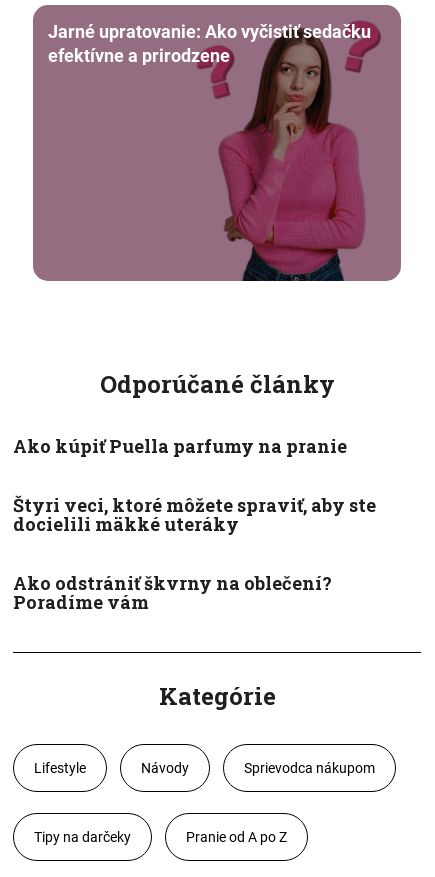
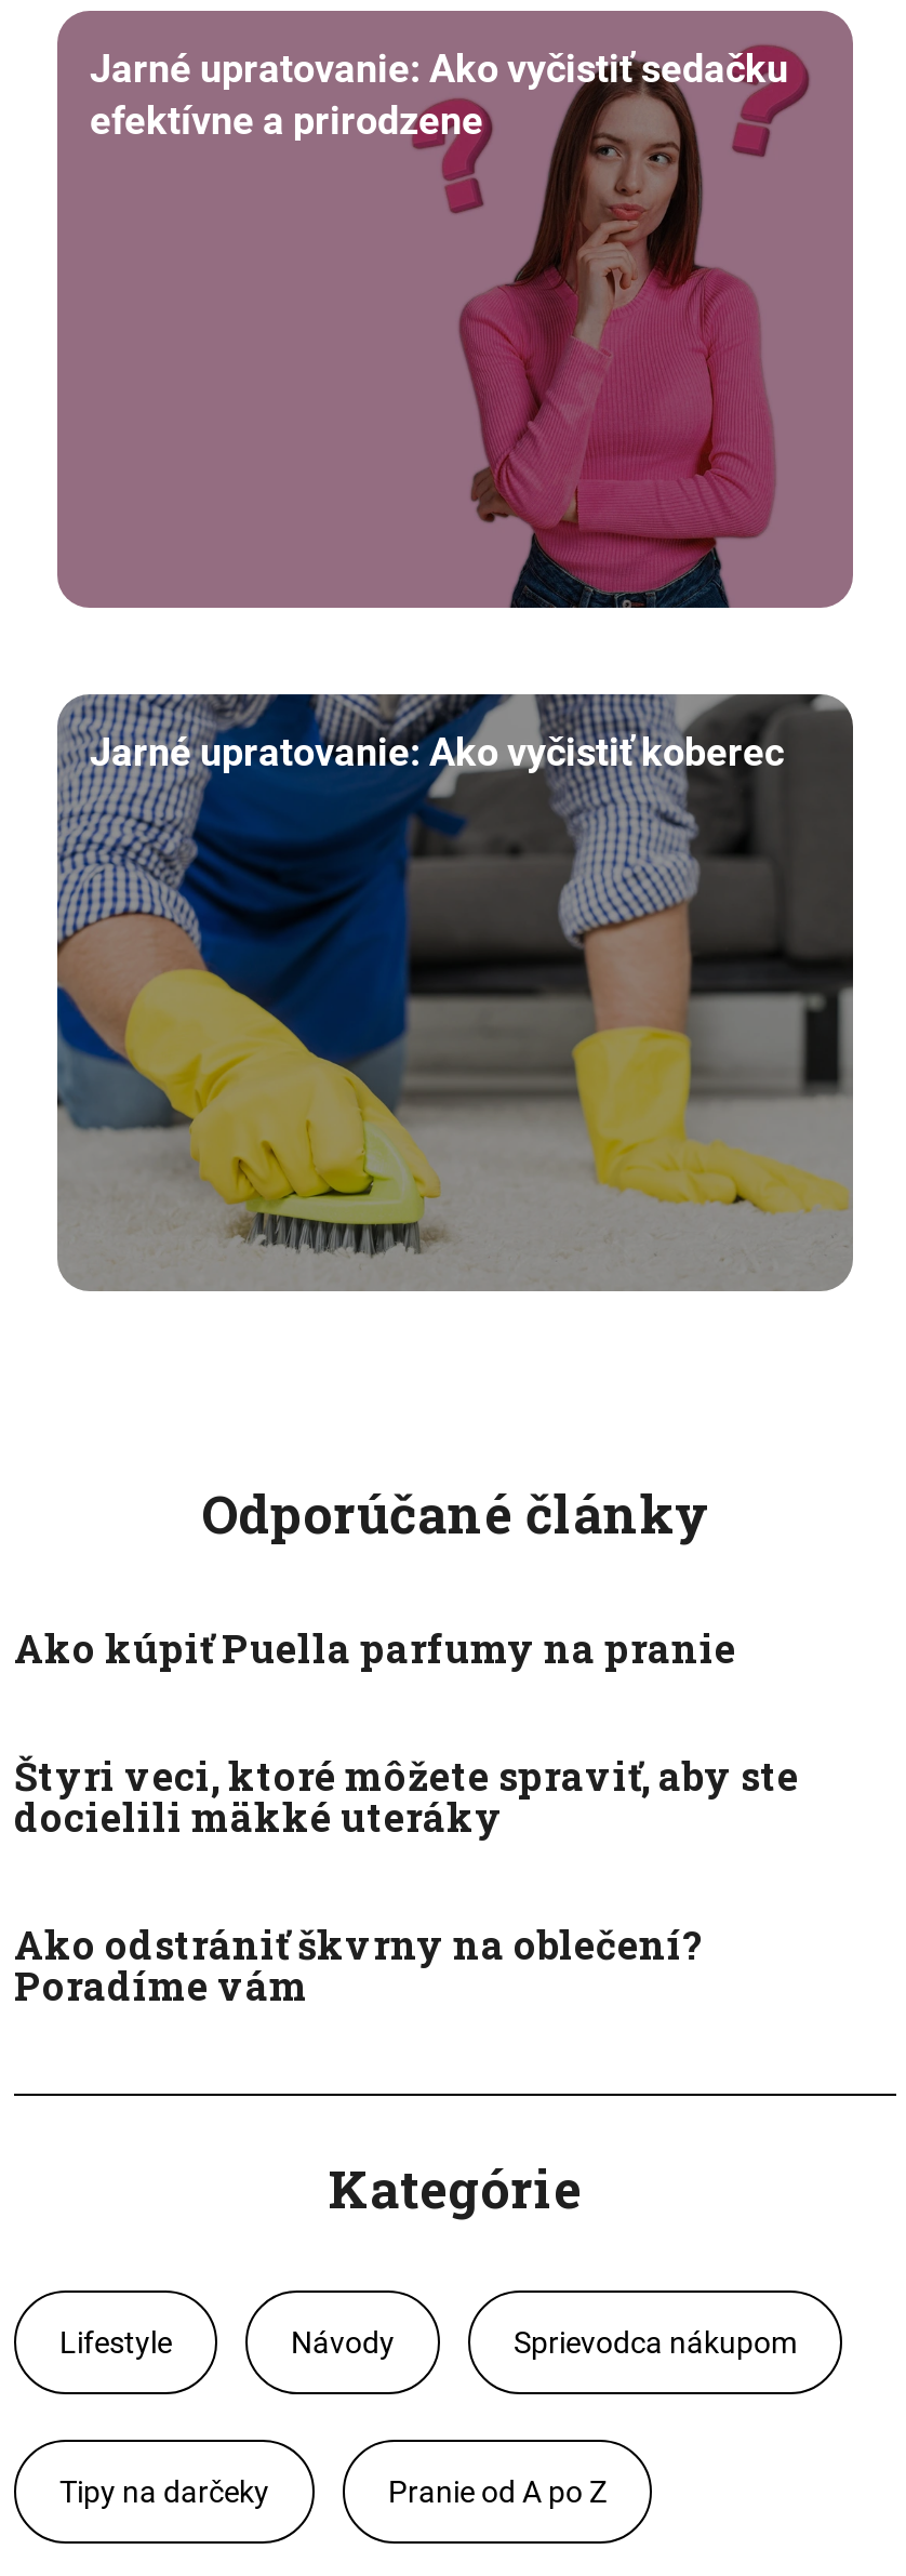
none -> [55,693,855,1290] [image] | Jarné upratovanie: Ako vyčistiť koberec

